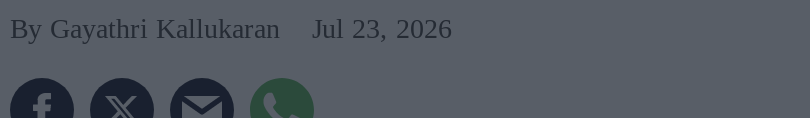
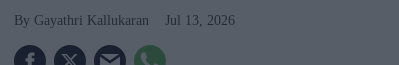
[50,13,452,43] Gayathri Kallukaran Jul 23, 2026 -> [34,13,235,28] Gayathri Kallukaran Jul 13, 2026

